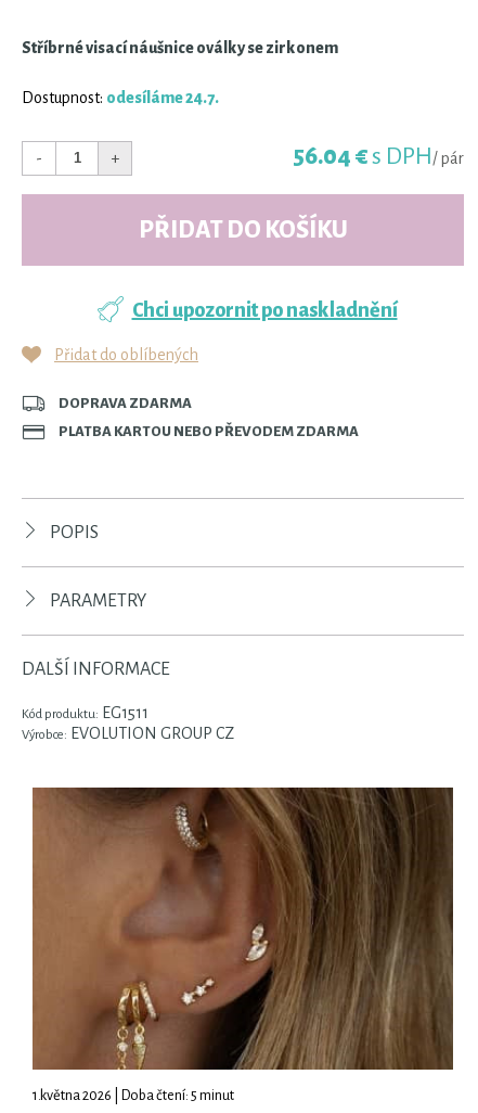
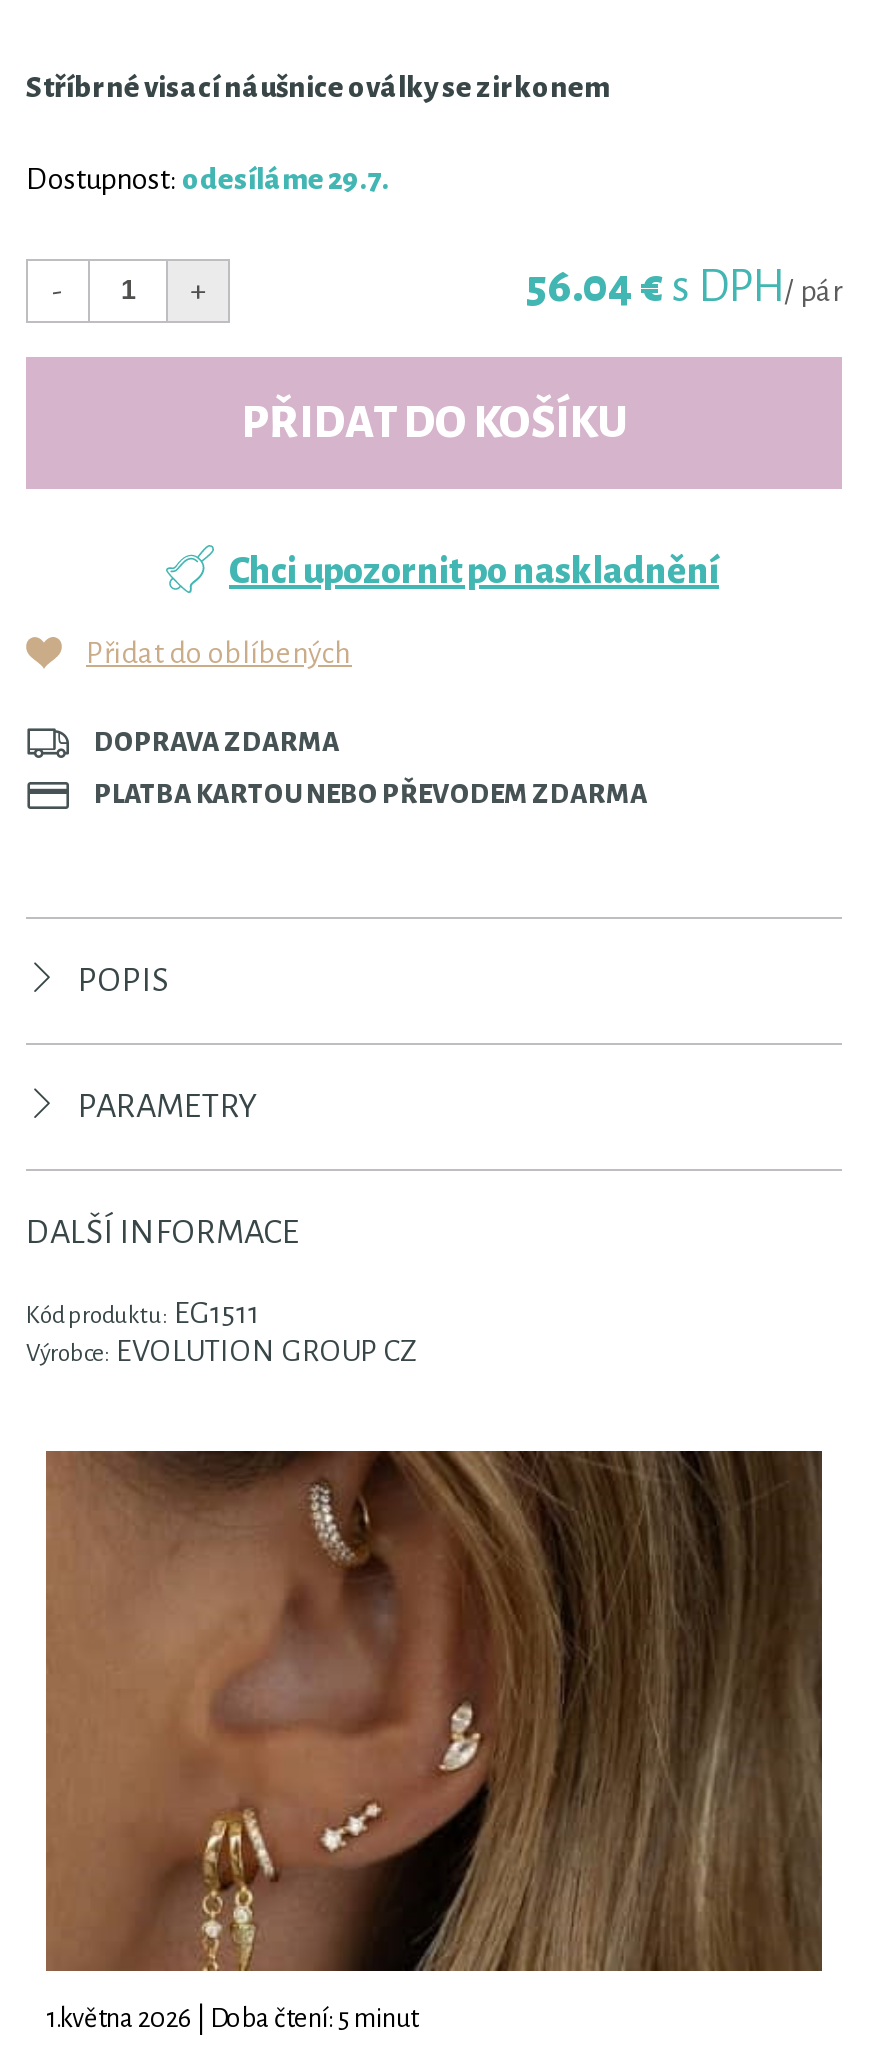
[22,89,219,106] Dostupnost: odesíláme 24.7. -> [26,162,390,194] Dostupnost: odesíláme 29.7.

